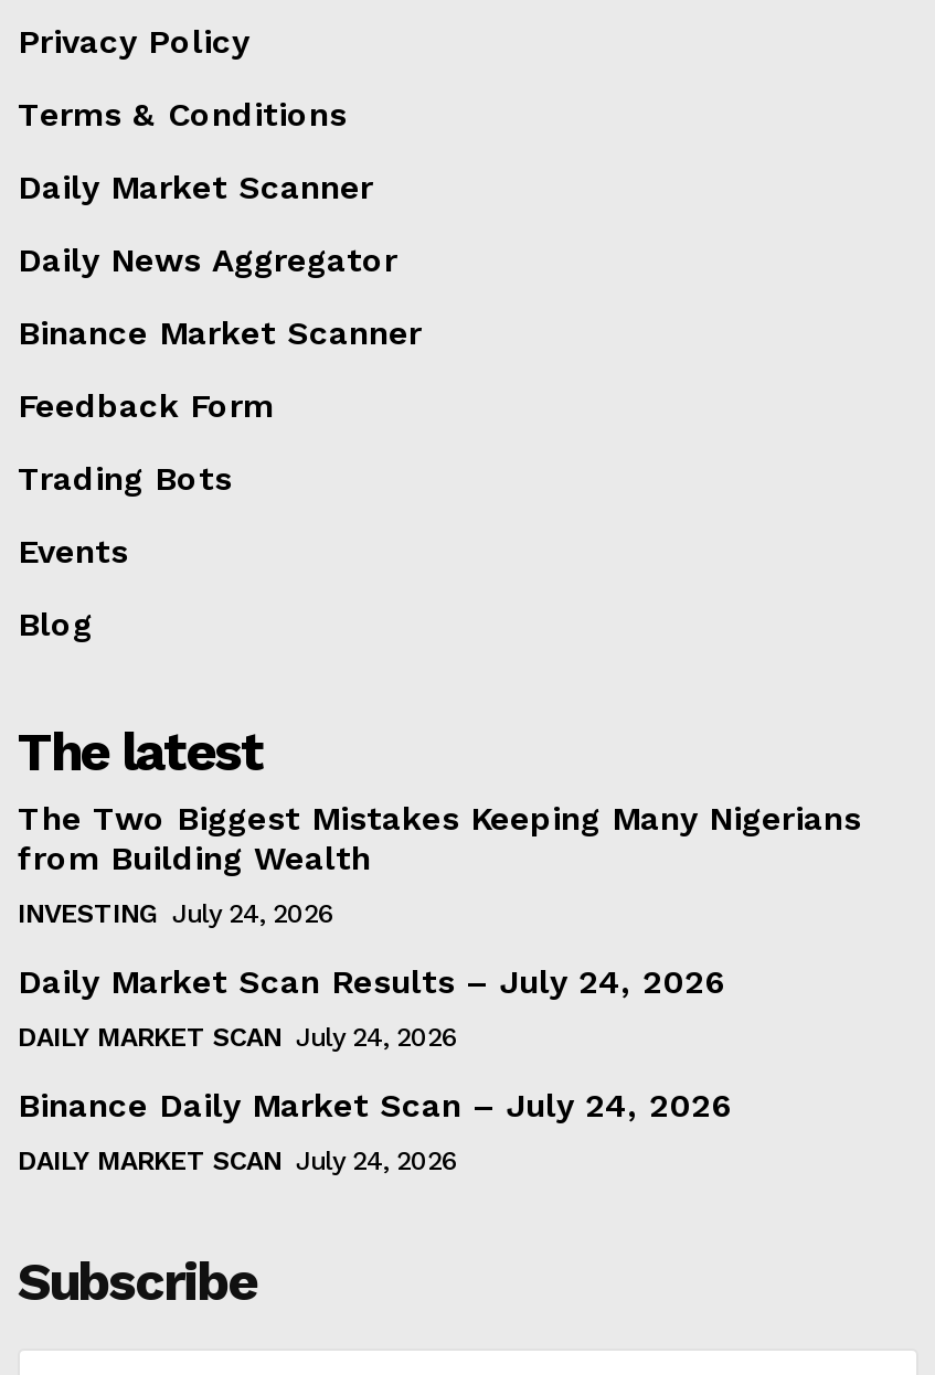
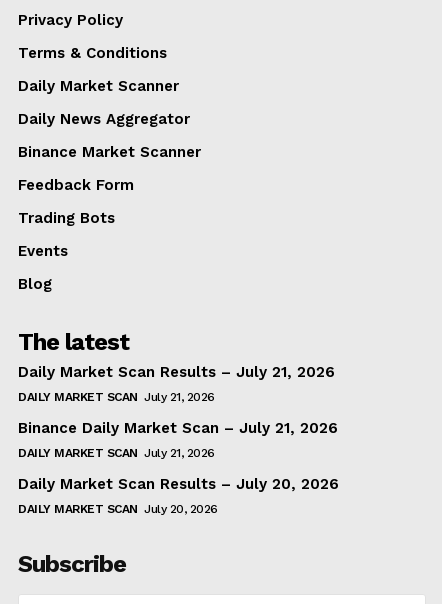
[18,798,861,878] The Two Biggest Mistakes Keeping Many Nigerians | from Building Wealth -> [18,363,335,381] Daily Market Scan Results – July 21, 2026
[18,897,334,928] INVESTING July 24, 2026 -> [18,390,214,404] DAILY MARKET SCAN July 21, 2026
[18,961,726,1001] Daily Market Scan Results – July 24, 2026 -> [18,419,338,437] Binance Daily Market Scan – July 21, 2026
[18,1021,458,1052] DAILY MARKET SCAN July 24, 2026 -> [18,446,214,460] DAILY MARKET SCAN July 21, 2026
[18,1085,733,1125] Binance Daily Market Scan – July 24, 2026 -> [18,475,339,493] Daily Market Scan Results – July 20, 2026
[18,1145,458,1175] DAILY MARKET SCAN July 24, 2026 -> [18,502,217,516] DAILY MARKET SCAN July 20, 2026

